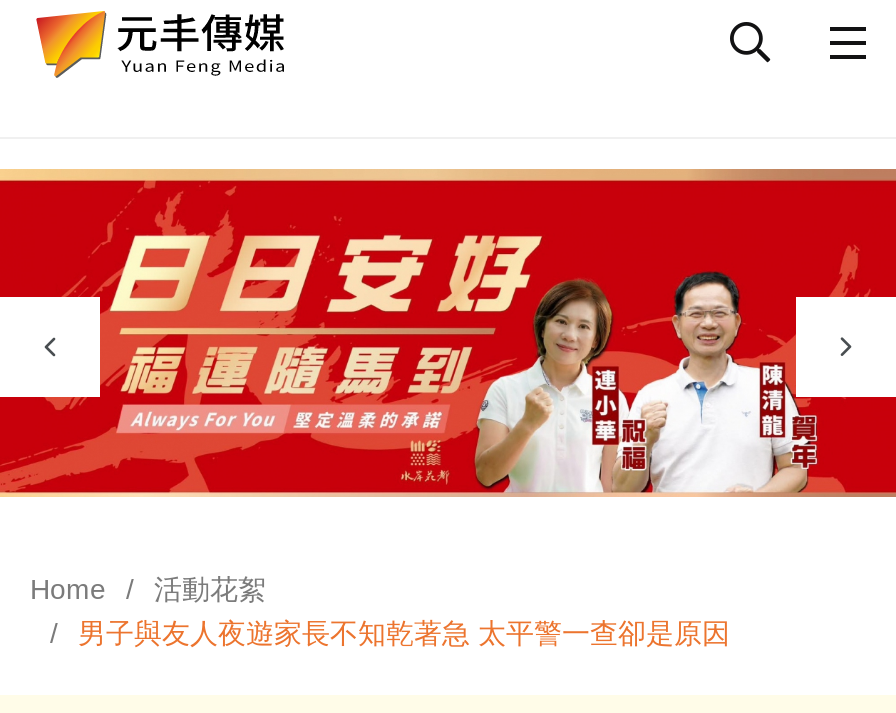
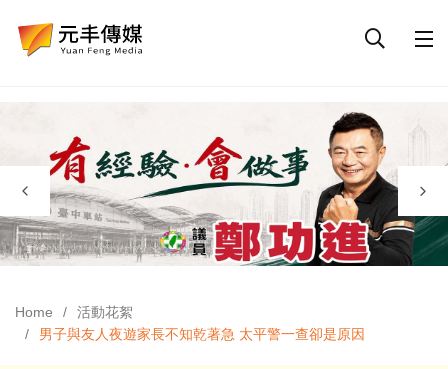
[6,167,890,499] [image] -> [3,102,445,267] [image]

